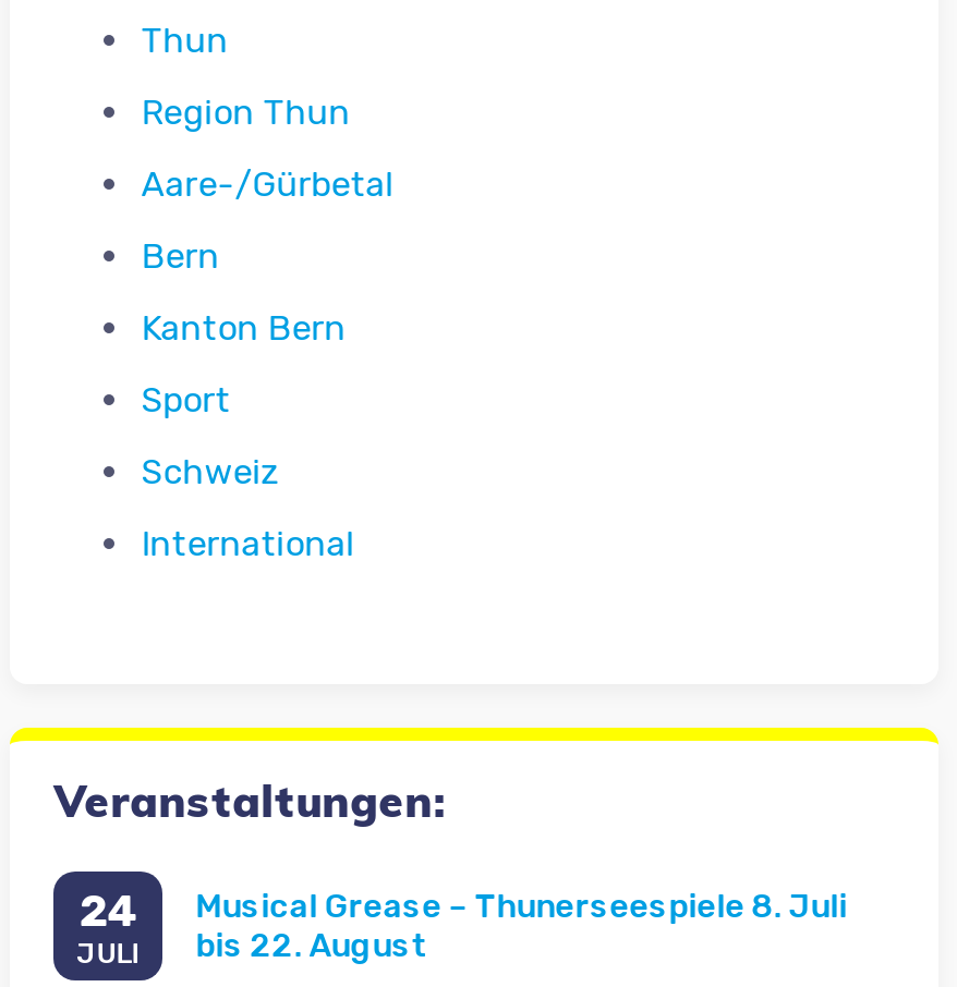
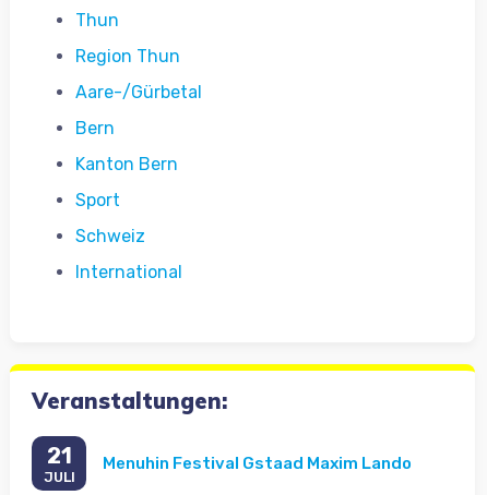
[79,884,138,936] 24 -> [47,442,72,469] 21
[196,887,847,966] Musical Grease – Thunerseespiele 8. Juli | bis 22. August -> [103,454,412,474] Menuhin Festival Gstaad Maxim Lando

